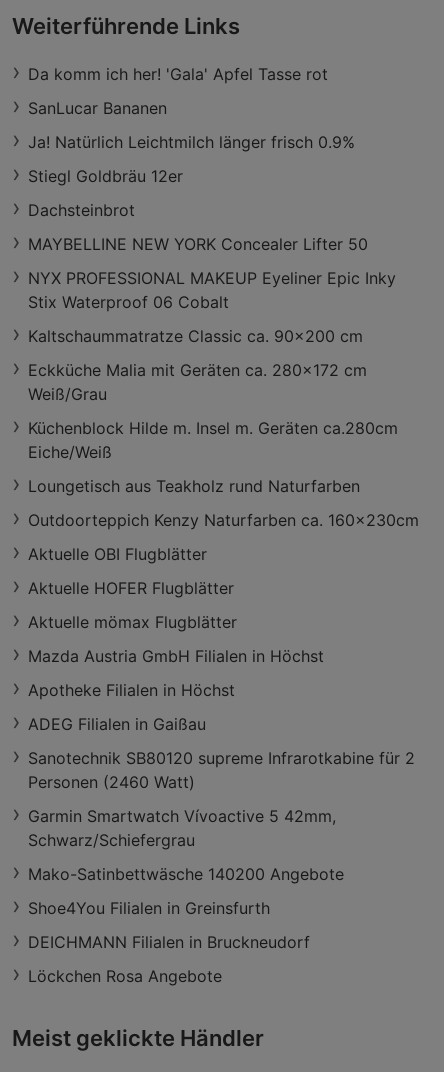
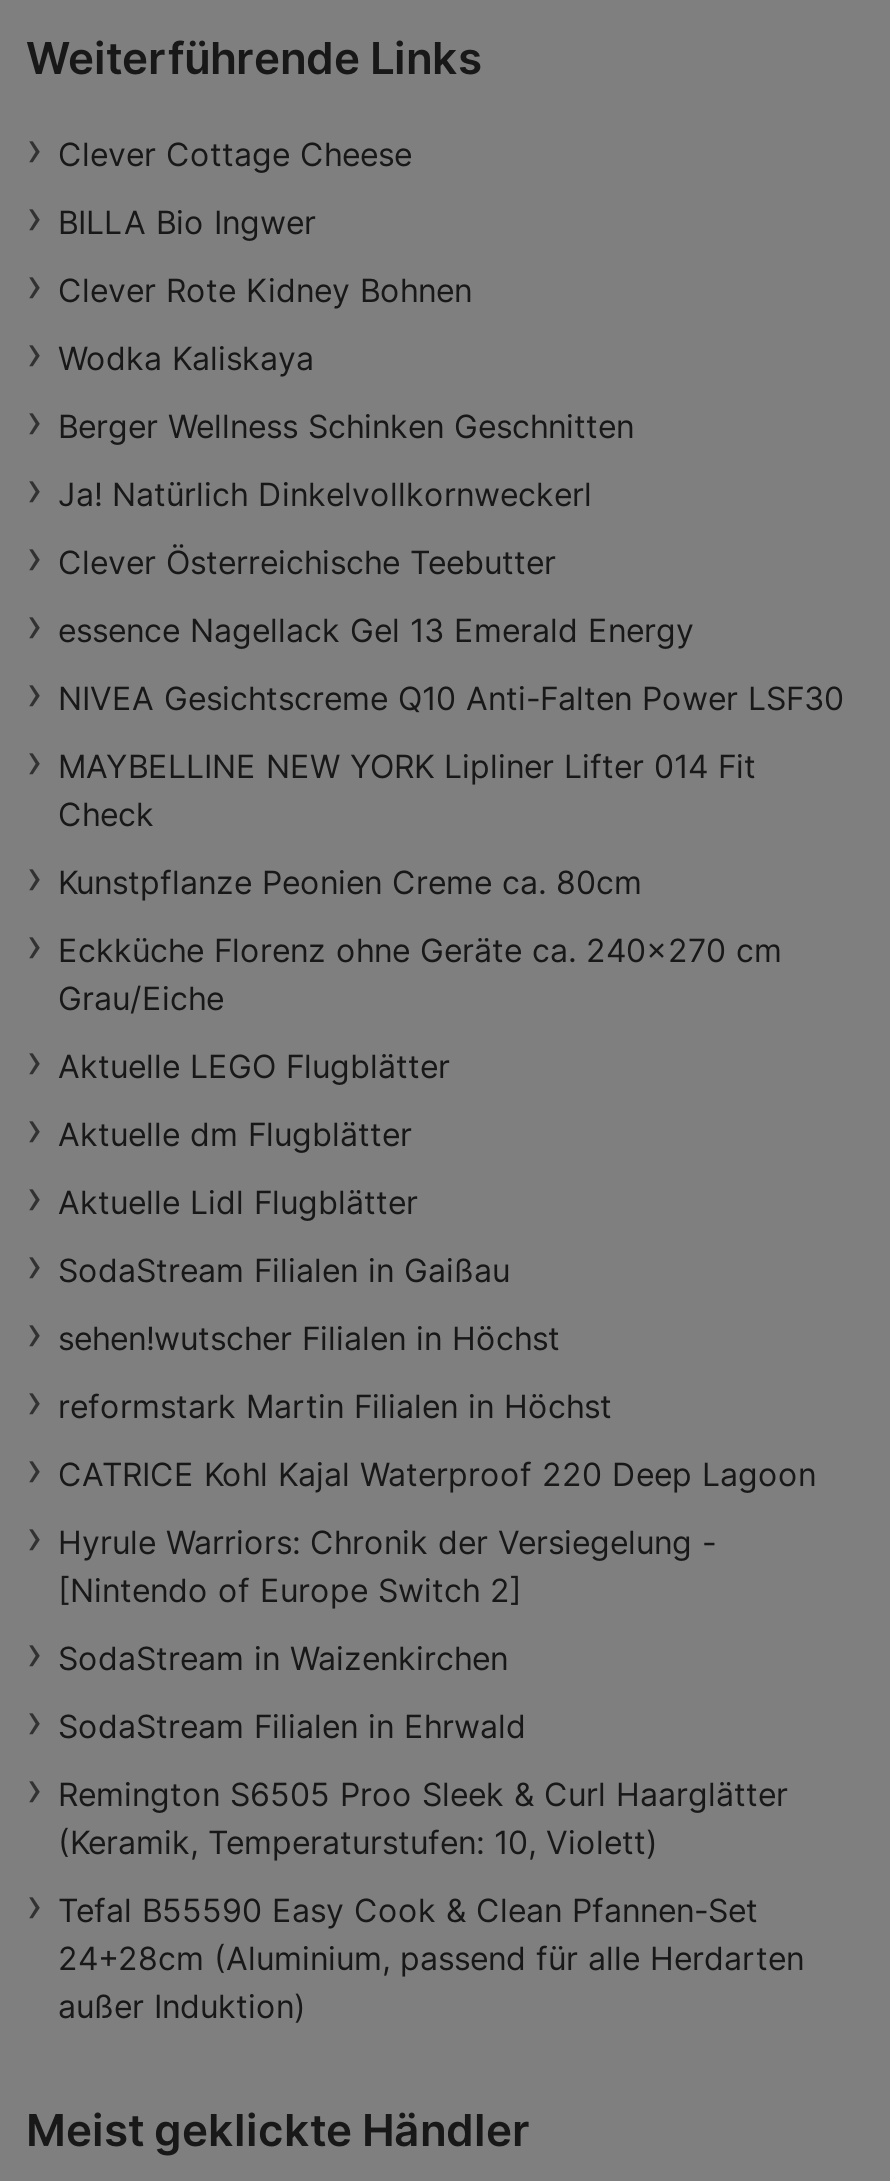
[28,64,328,84] Da komm ich her! 'Gala' Apfel Tasse rot -> [58,134,412,174] Clever Cottage Cheese
[28,98,167,118] SanLucar Bananen -> [58,202,316,242] BILLA Bio Ingwer
[28,132,355,152] Ja! Natürlich Leichtmilch länger frisch 0.9% -> [58,270,472,310] Clever Rote Kidney Bohnen
[28,166,183,186] Stiegl Goldbräu 12er -> [58,338,314,378] Wodka Kaliskaya
[28,200,135,220] Dachsteinbrot -> [58,406,634,446] Berger Wellness Schinken Geschnitten
[28,234,368,254] MAYBELLINE NEW YORK Concealer Lifter 50 -> [58,474,592,514] Ja! Natürlich Dinkelvollkornweckerl
[28,268,396,312] NYX PROFESSIONAL MAKEUP Eyeliner Epic Inky | Stix Waterproof 06 Cobalt -> [58,542,556,582] Clever Österreichische Teebutter
[28,326,363,346] Kaltschaummatratze Classic ca. 90x200 cm -> [58,610,694,650] essence Nagellack Gel 13 Emerald Energy
[28,360,367,404] Eckküche Malia mit Geräten ca. 280x172 cm | Weiß/Grau -> [58,678,844,718] NIVEA Gesichtscreme Q10 Anti-Falten Power LSF30
[28,418,398,462] Küchenblock Hilde m. Insel m. Geräten ca.280cm | Eiche/Weiß -> [58,746,756,834] MAYBELLINE NEW YORK Lipliner Lifter 014 Fit | Check
[28,476,360,496] Loungetisch aus Teakholz rund Naturfarben -> [58,862,642,902] Kunstpflanze Peonien Creme ca. 80cm
[28,510,419,530] Outdoorteppich Kenzy Naturfarben ca. 160x230cm -> [58,930,782,1018] Eckküche Florenz ohne Geräte ca. 240x270 cm | Grau/Eiche
[28,544,207,564] Aktuelle OBI Flugblätter -> [58,1046,450,1086] Aktuelle LEGO Flugblätter
[28,578,234,598] Aktuelle HOFER Flugblätter -> [58,1114,412,1154] Aktuelle dm Flugblätter
[28,612,237,632] Aktuelle mömax Flugblätter -> [58,1182,418,1222] Aktuelle Lidl Flugblätter
[28,646,324,666] Mazda Austria GmbH Filialen in Höchst -> [58,1250,510,1290] SodaStream Filialen in Gaißau
[28,680,235,700] Apotheke Filialen in Höchst -> [58,1318,560,1358] sehen!wutscher Filialen in Höchst
[28,714,206,734] ADEG Filialen in Gaißau -> [58,1386,612,1426] reformstark Martin Filialen in Höchst
[28,748,415,792] Sanotechnik SB80120 supreme Infrarotkabine für 2 | Personen (2460 Watt) -> [58,1454,816,1494] CATRICE Kohl Kajal Waterproof 220 Deep Lagoon
[28,806,336,850] Garmin Smartwatch Vívoactive 5 42mm, | Schwarz/Schiefergrau -> [58,1522,716,1610] Hyrule Warriors: Chronik der Versiegelung - | [Nintendo of Europe Switch 2]
[28,864,344,884] Mako-Satinbettwäsche 140200 Angebote -> [58,1638,508,1678] SodaStream in Waizenkirchen
[28,898,270,918] Shoe4You Filialen in Greinsfurth -> [58,1706,526,1746] SodaStream Filialen in Ehrwald
[28,932,310,952] DEICHMANN Filialen in Bruckneudorf -> [58,1774,788,1862] Remington S6505 Proo Sleek & Curl Haarglätter | (Keramik, Temperaturstufen: 10, Violett)
[28,966,222,986] Löckchen Rosa Angebote -> [58,1890,804,2026] Tefal B55590 Easy Cook & Clean Pfannen-Set | 24+28cm (Aluminium, passend für alle Herdarten | außer Induktion)

